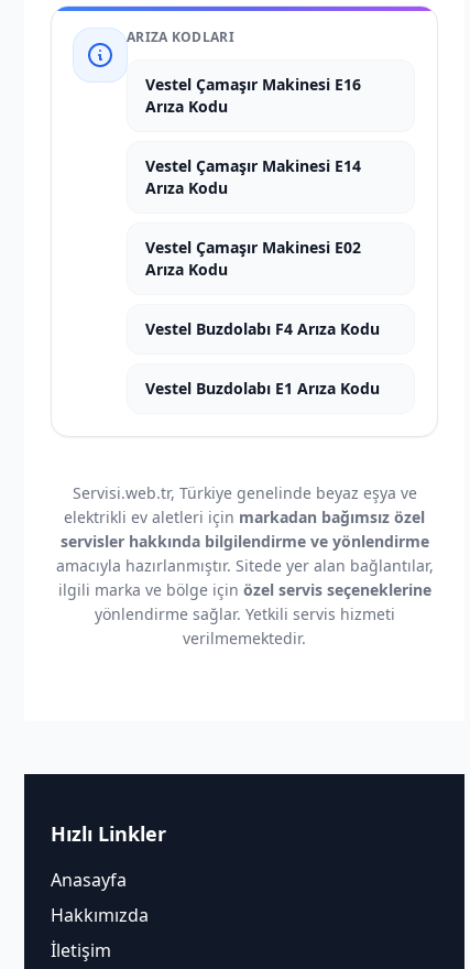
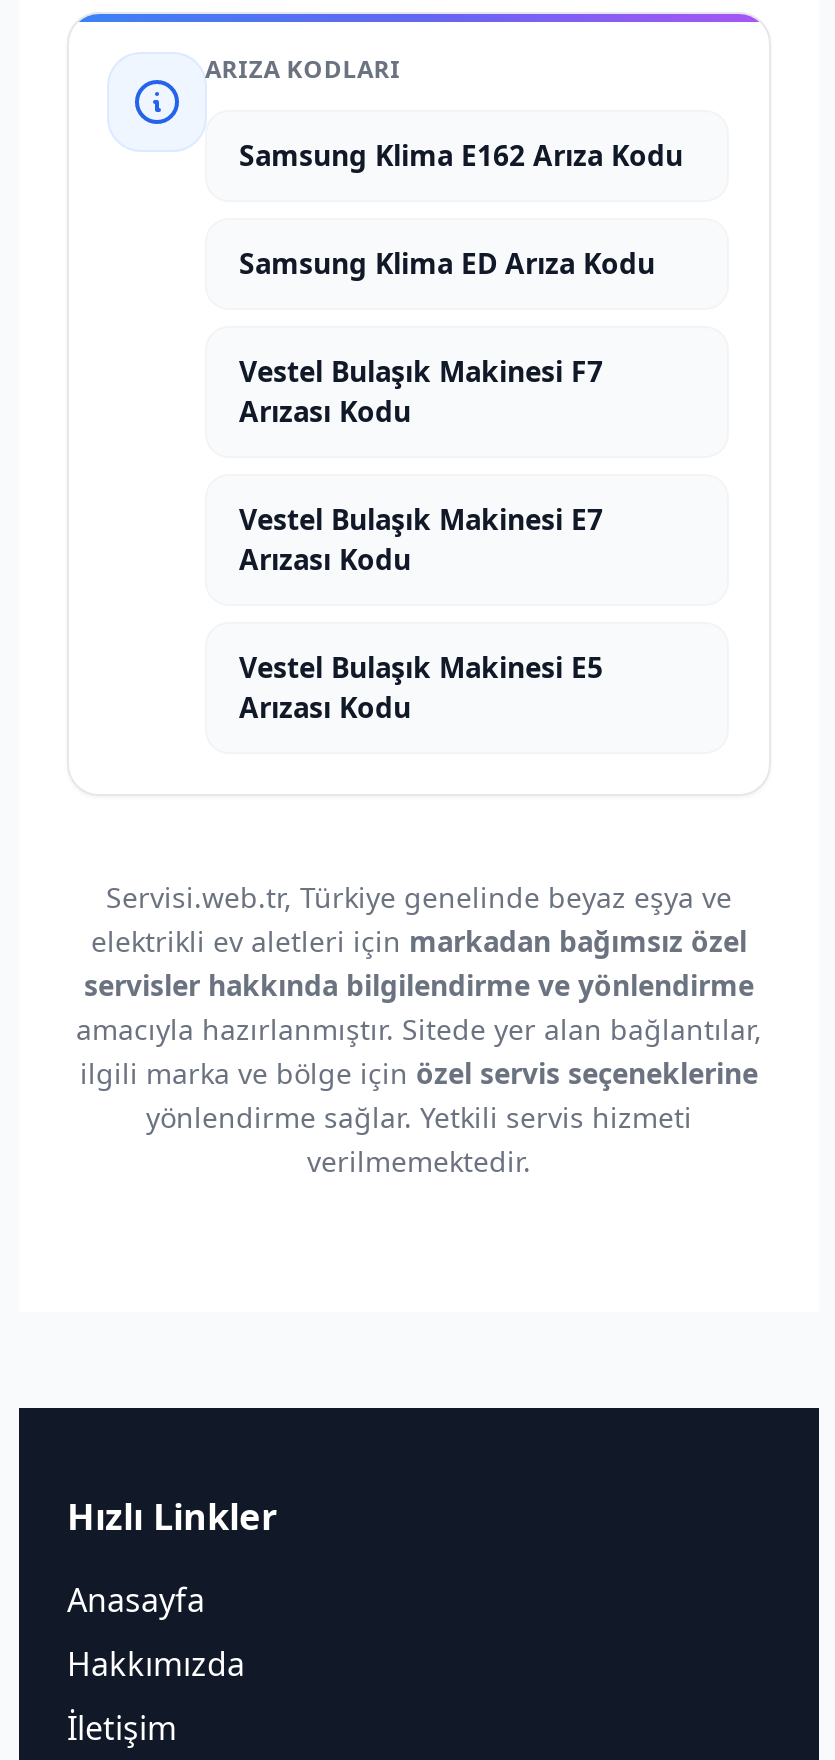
[145,74,361,117] Vestel Çamaşır Makinesi E16 | Arıza Kodu -> [239,136,683,174] Samsung Klima E162 Arıza Kodu
[145,155,361,198] Vestel Çamaşır Makinesi E14 | Arıza Kodu -> [239,244,655,282] Samsung Klima ED Arıza Kodu
[145,237,361,280] Vestel Çamaşır Makinesi E02 | Arıza Kodu -> [239,352,603,430] Vestel Bulaşık Makinesi F7 | Arızası Kodu
[145,318,380,339] Vestel Buzdolabı F4 Arıza Kodu -> [239,500,603,578] Vestel Bulaşık Makinesi E7 | Arızası Kodu
[145,378,380,399] Vestel Buzdolabı E1 Arıza Kodu -> [239,648,603,726] Vestel Bulaşık Makinesi E5 | Arızası Kodu

